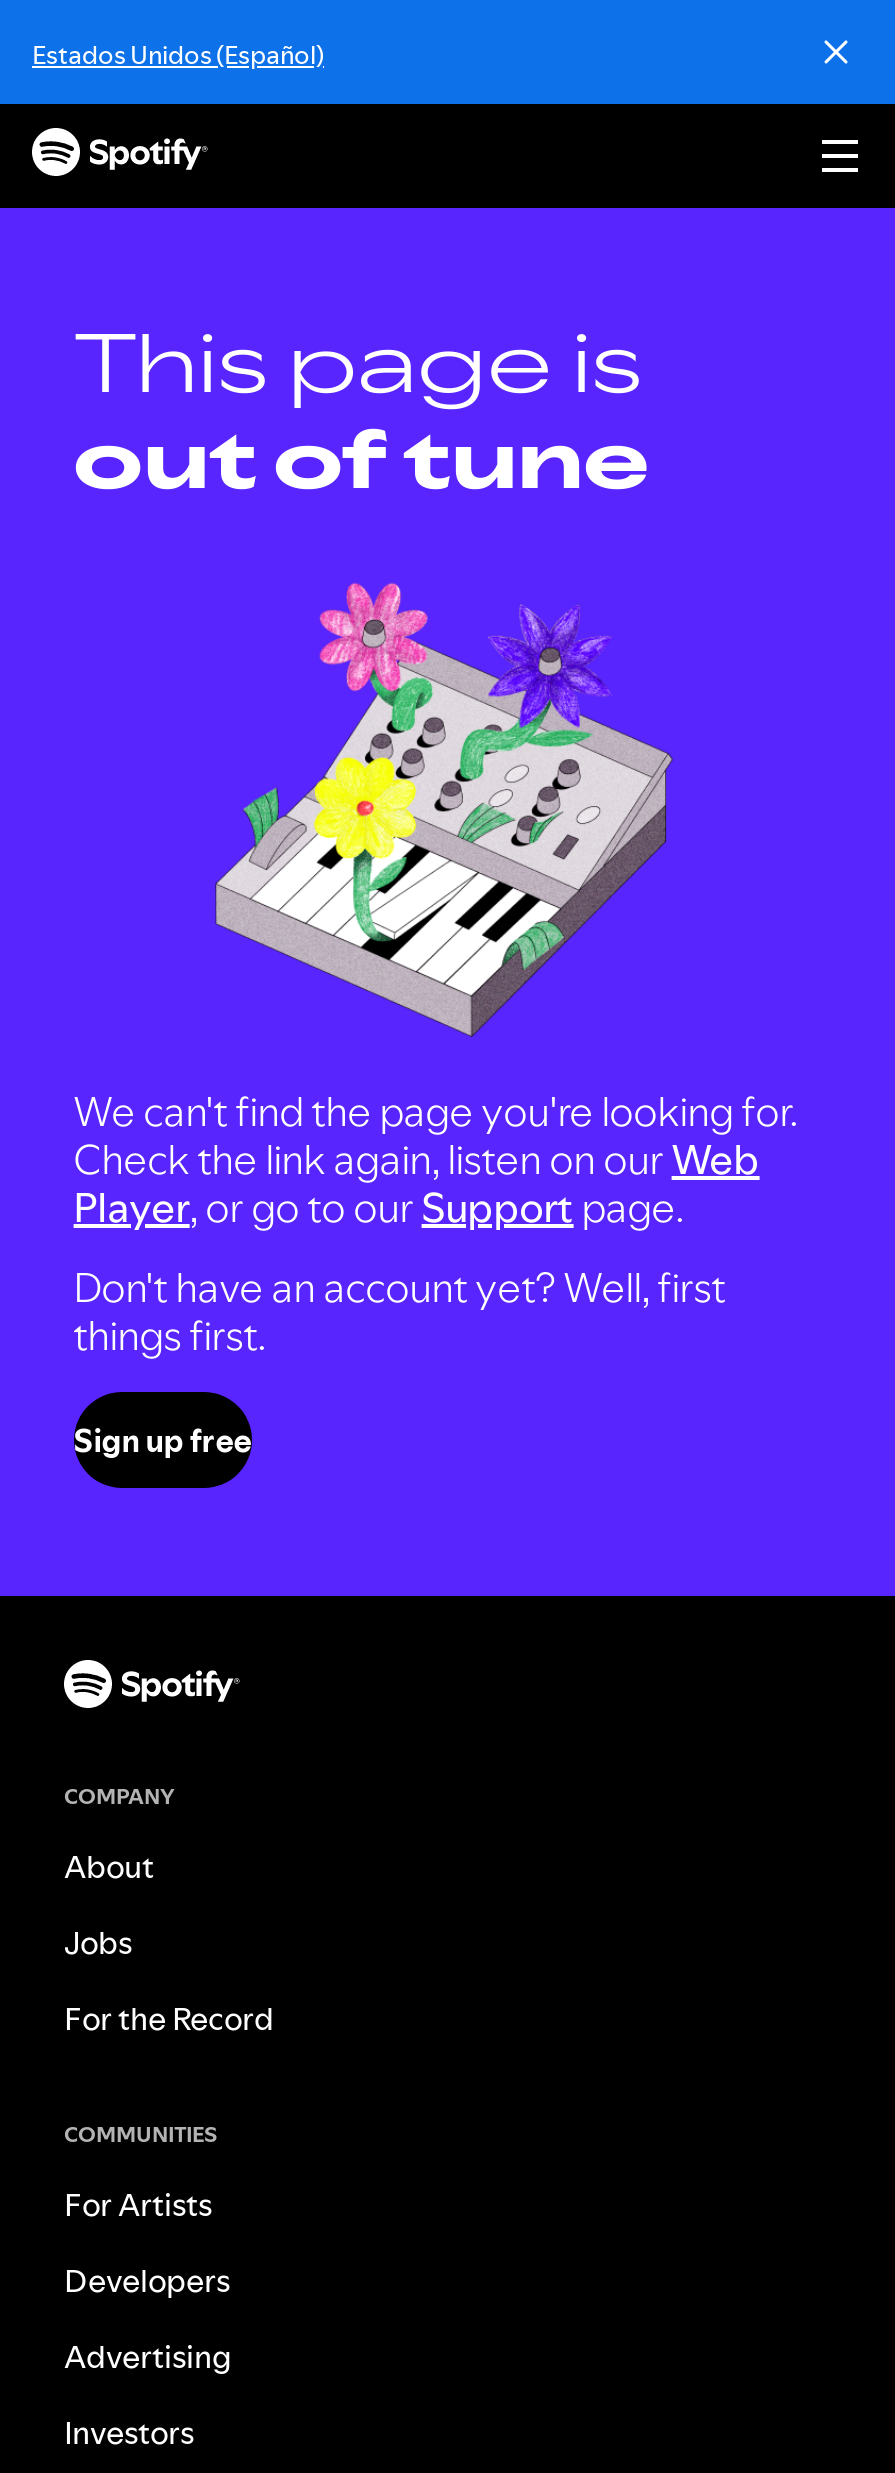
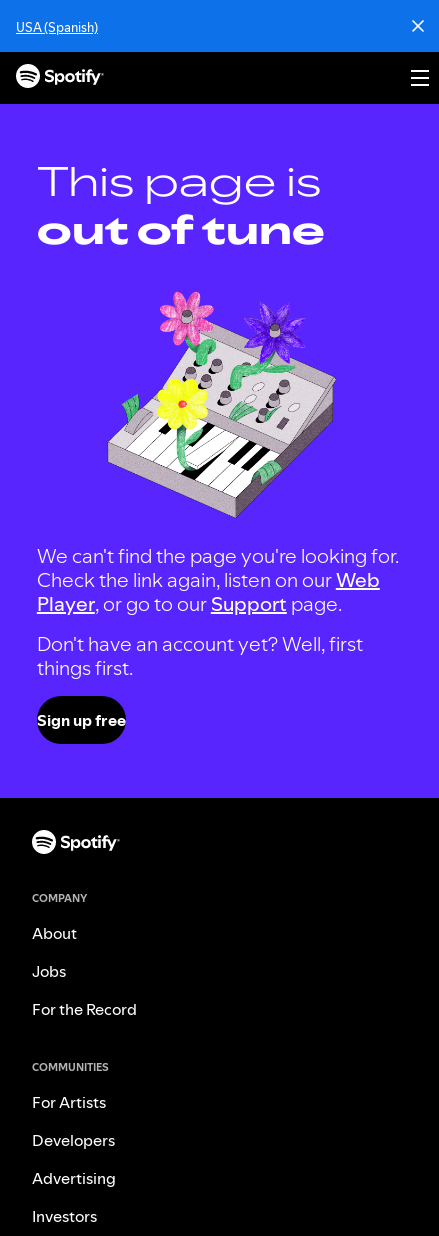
[32,36,324,72] Estados Unidos (Español) -> [16,18,98,36] USA (Spanish)

